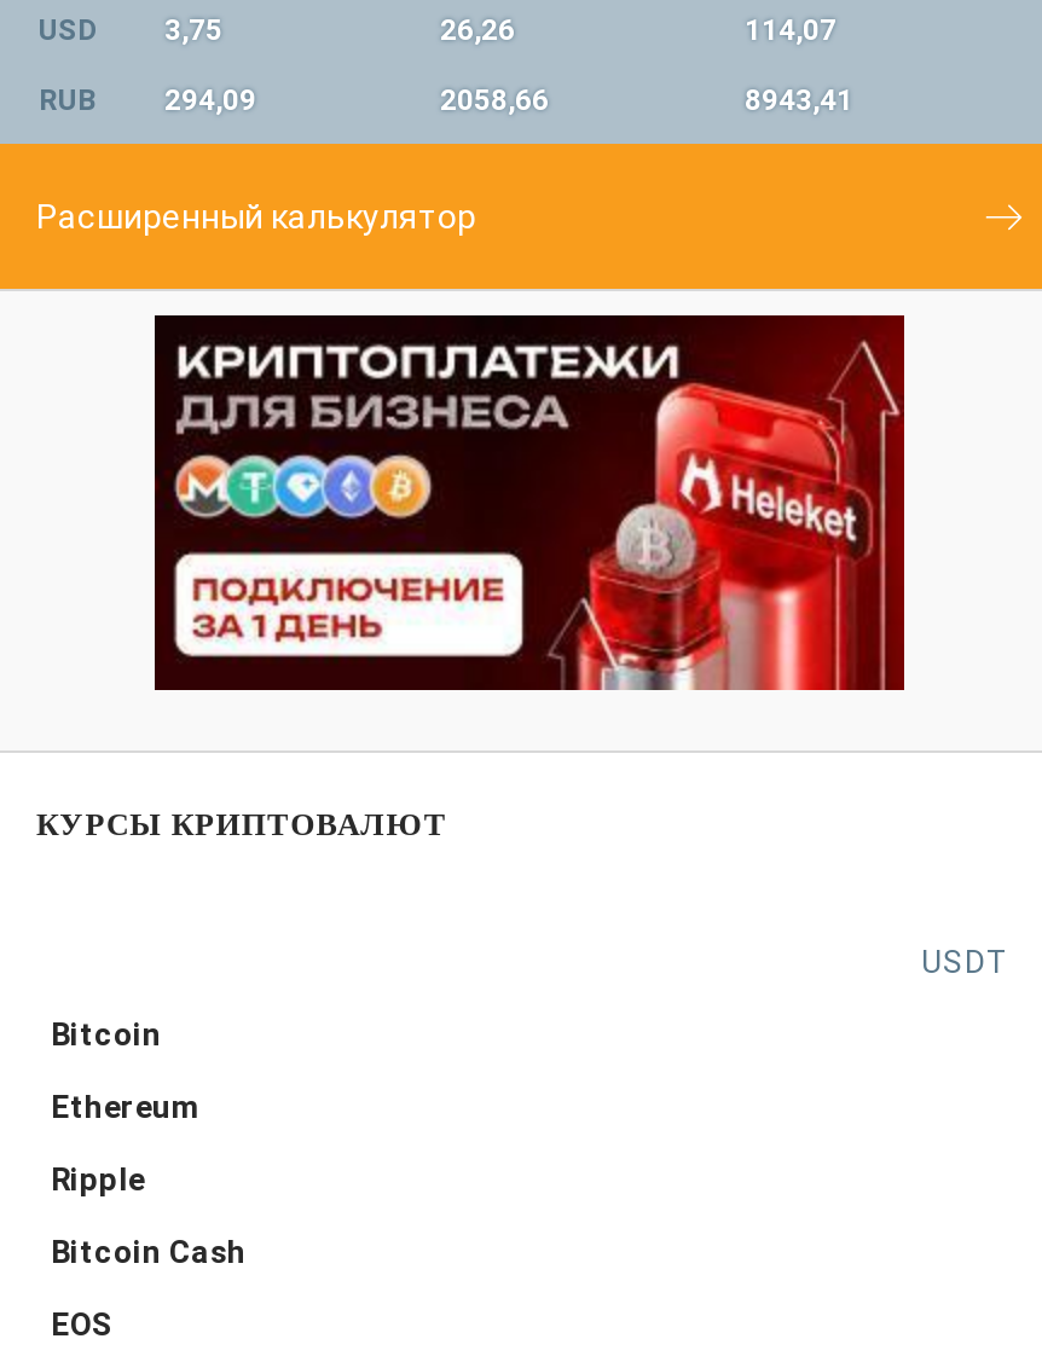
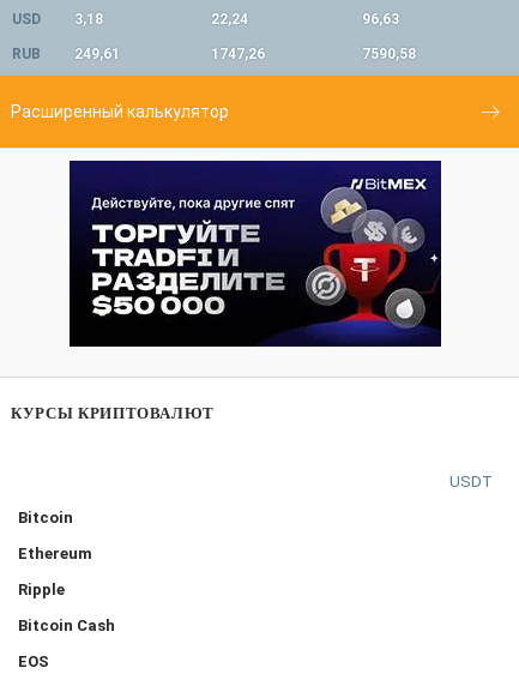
[39,13,222,47] USD 3,75 -> [12,11,103,28] USD 3,18
[440,13,515,47] 26,26 -> [211,11,248,28] 22,24
[745,13,837,47] 114,07 -> [362,11,399,28] 96,63
[39,83,256,117] RUB 294,09 -> [12,46,120,62] RUB 249,61
[440,83,549,117] 2058,66 -> [211,46,265,62] 1747,26
[745,83,853,117] 8943,41 -> [362,46,416,62] 7590,58
[155,313,907,692] [image] -> [70,160,442,348] [image]

